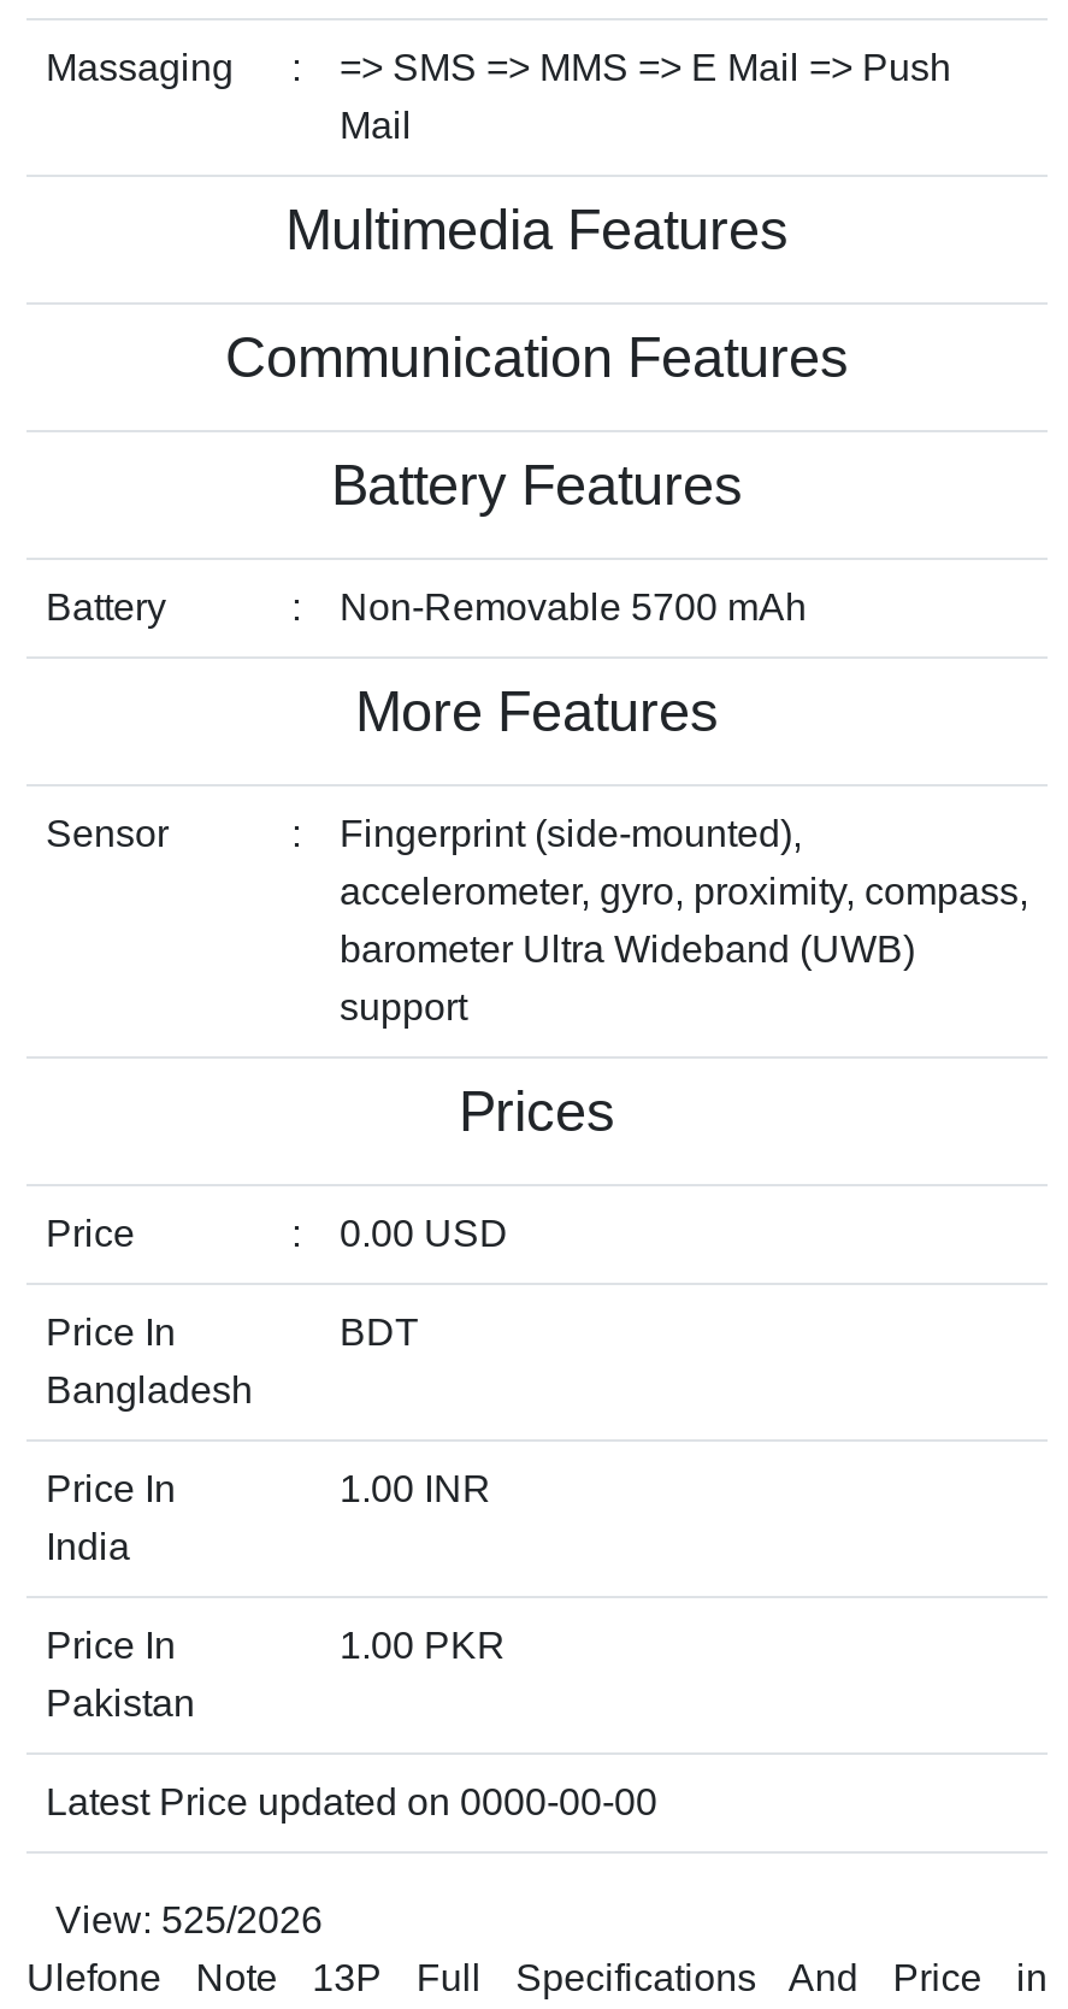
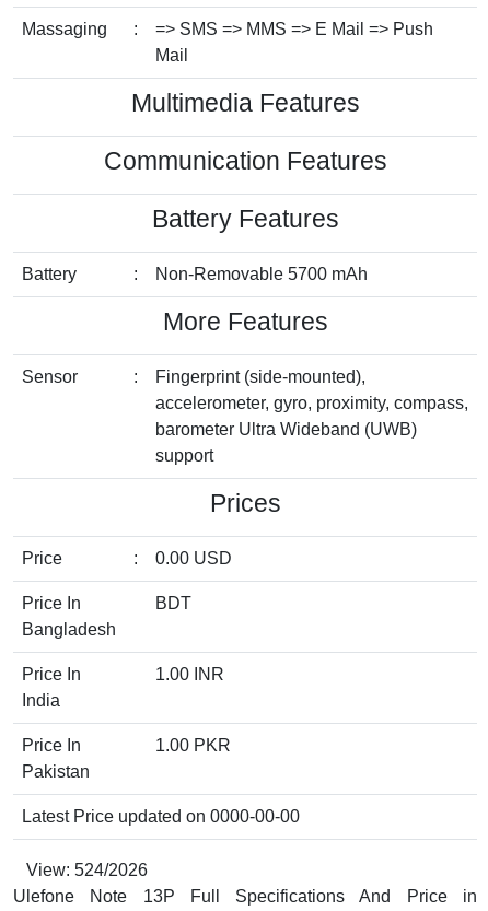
[26,1899,323,1940] View: 525/2026 -> [13,860,148,879] View: 524/2026

